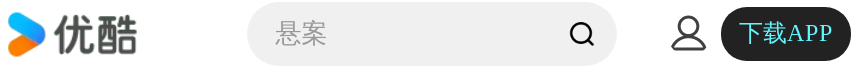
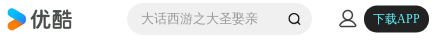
[275,18,327,48] 悬案 -> [141,11,258,26] 大话西游之大圣娶亲

